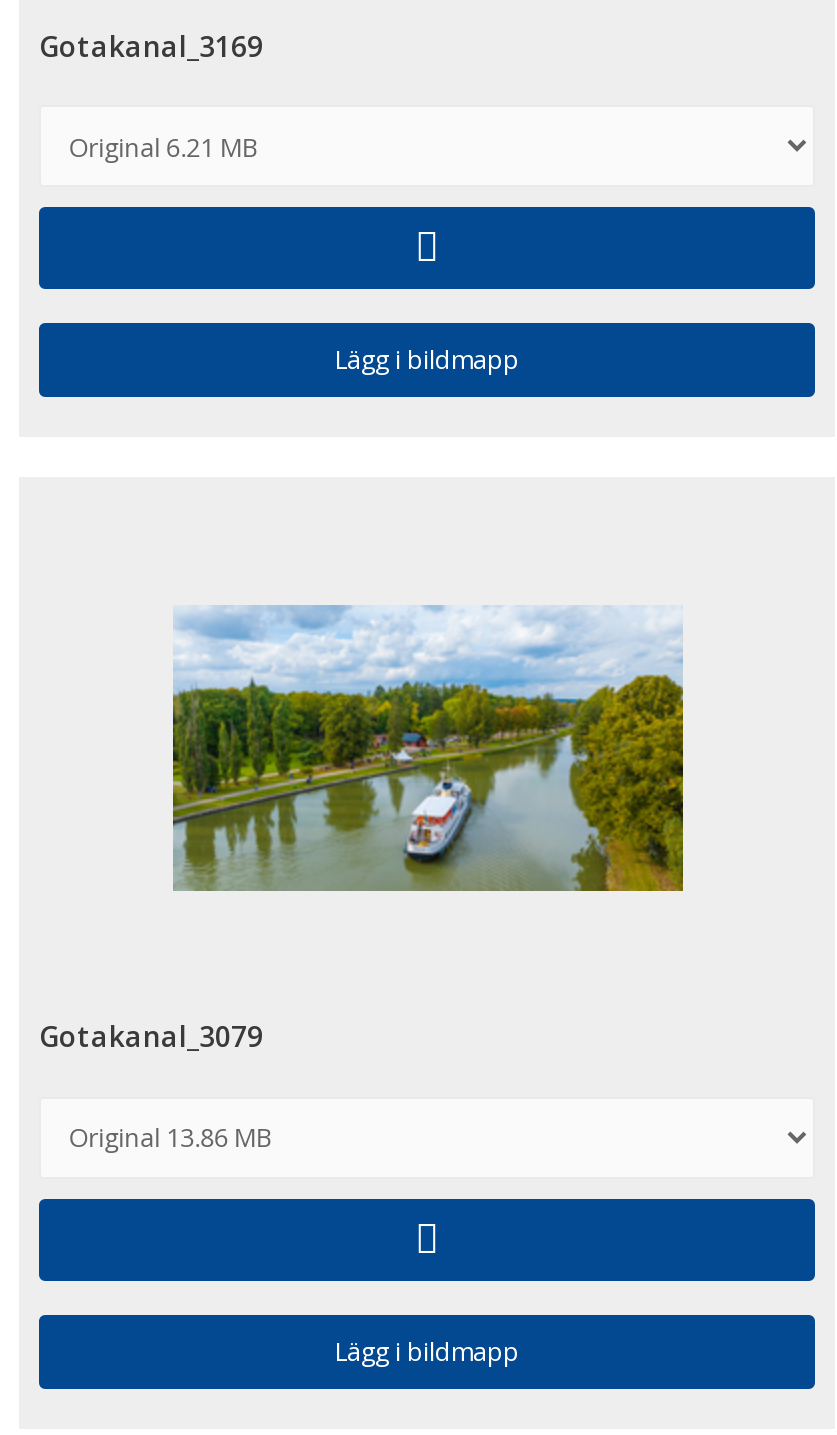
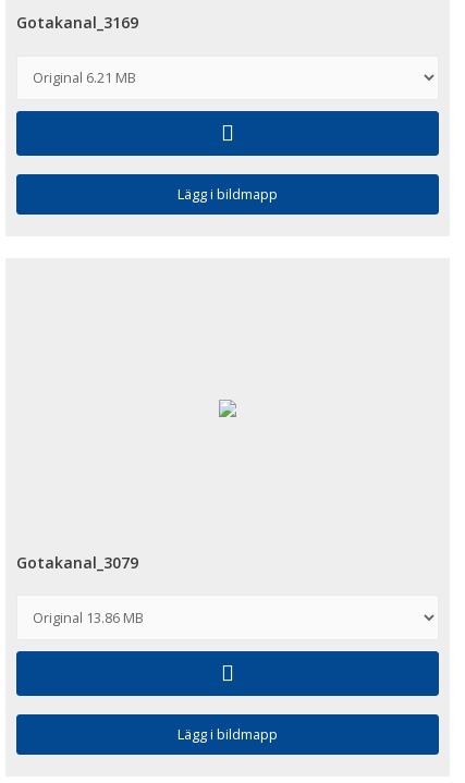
[171,605,685,893] [image] -> none

